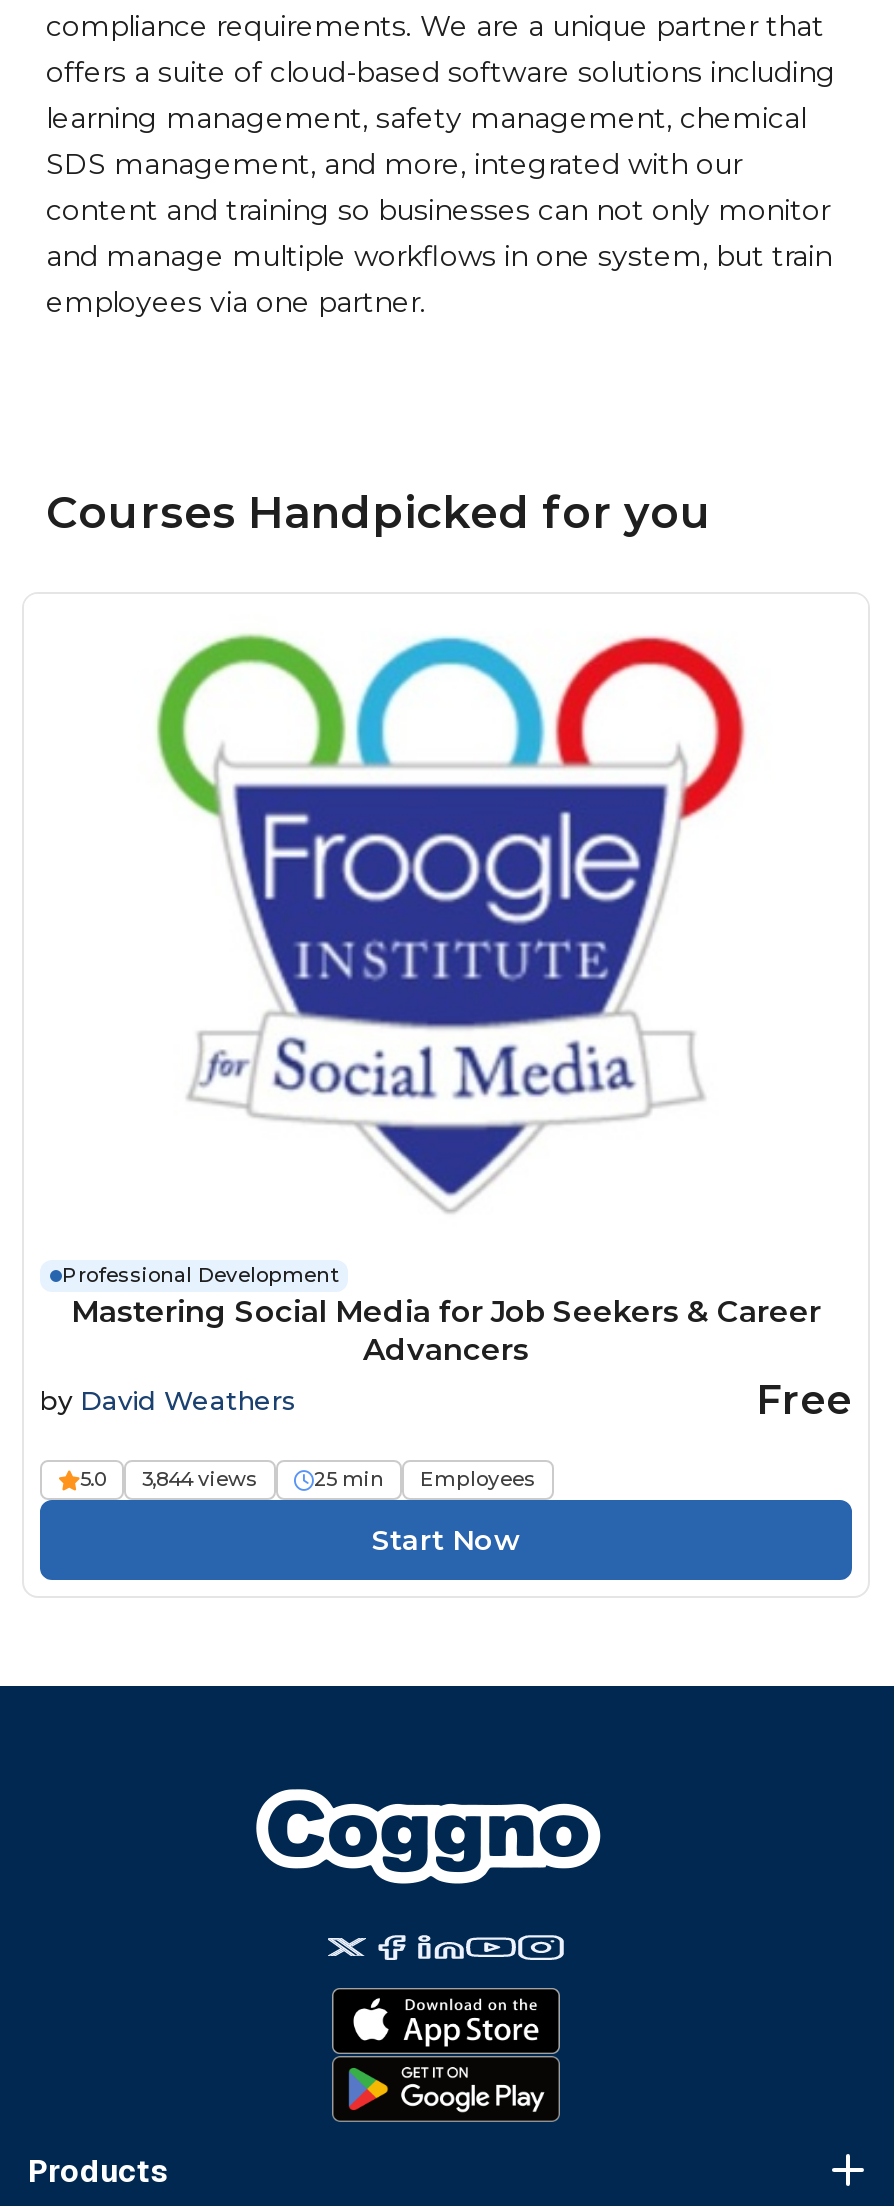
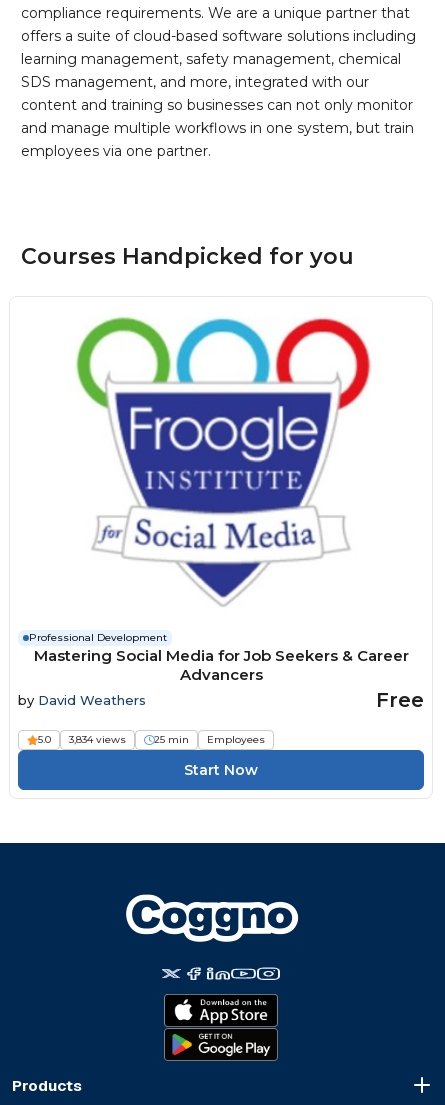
[80,1465,258,1491] 5.0 3,844 views -> [38,732,126,745] 5.0 3,834 views

